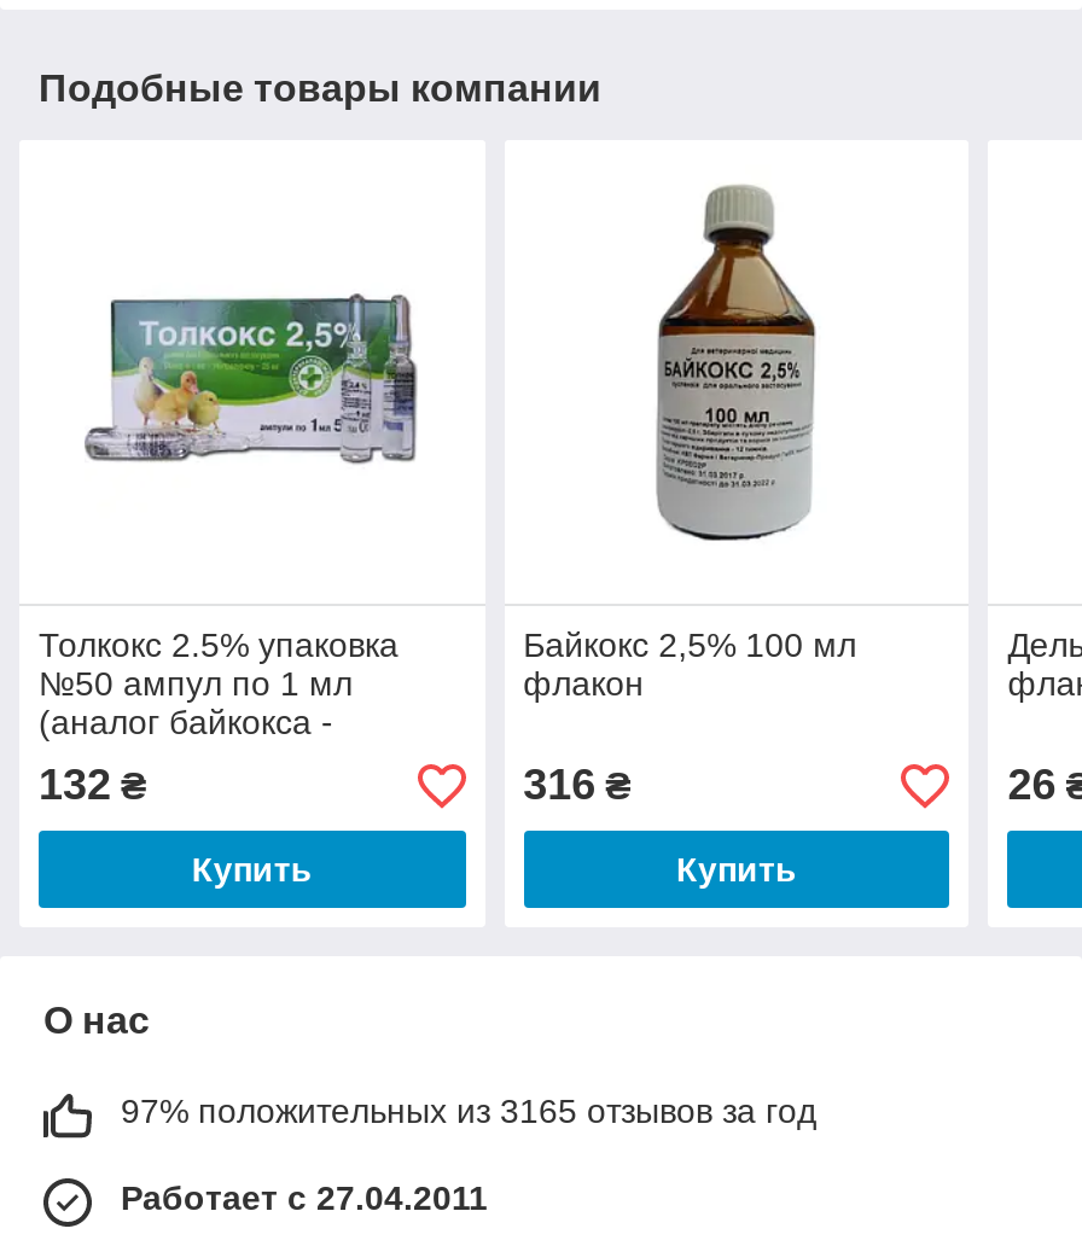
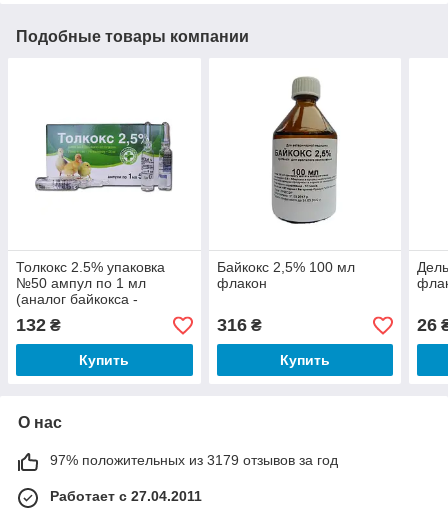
[121,1092,816,1131] 97% положительных из 3165 отзывов за год -> [50,452,338,468] 97% положительных из 3179 отзывов за год

